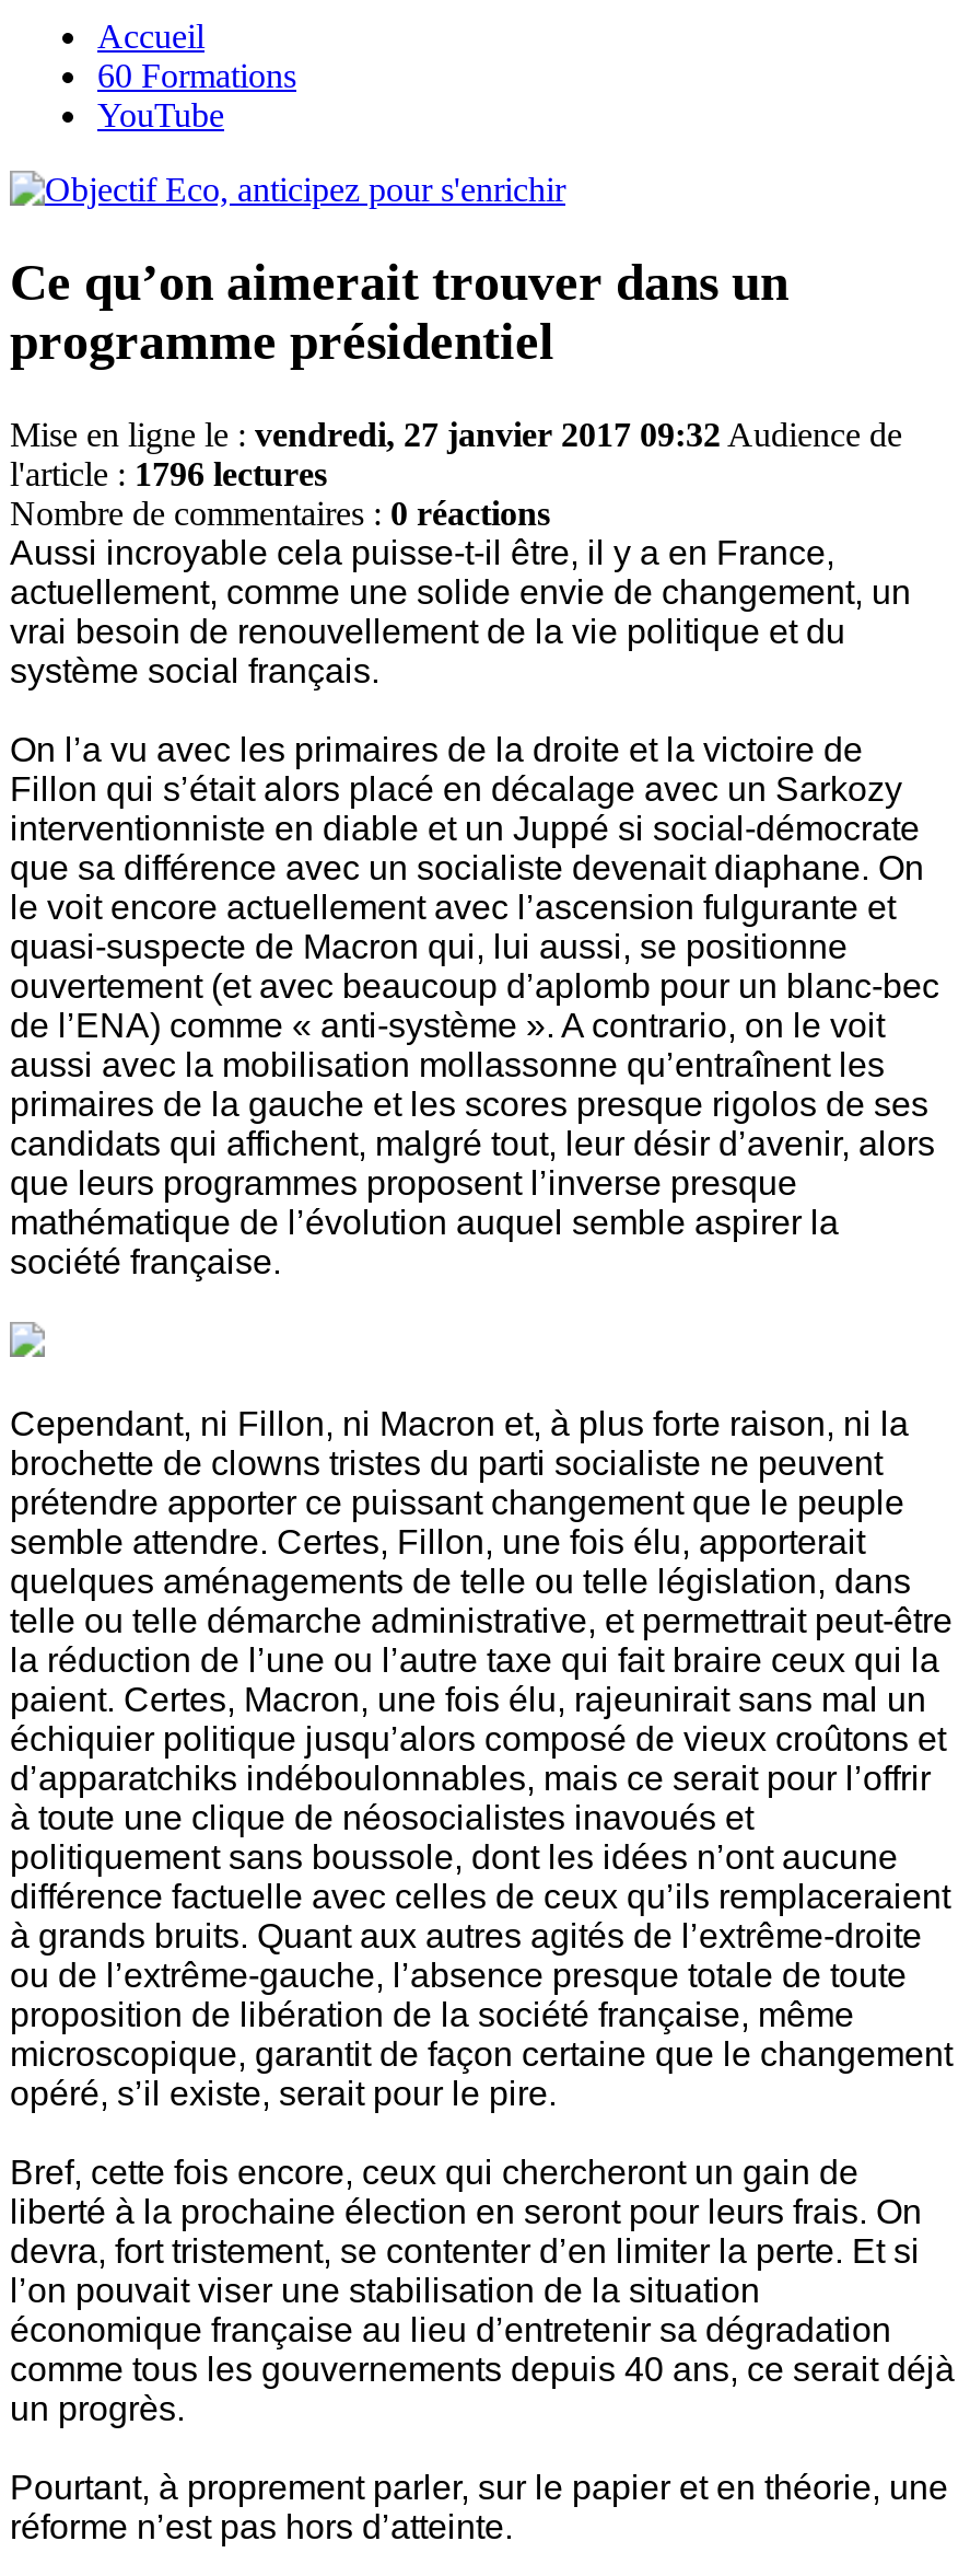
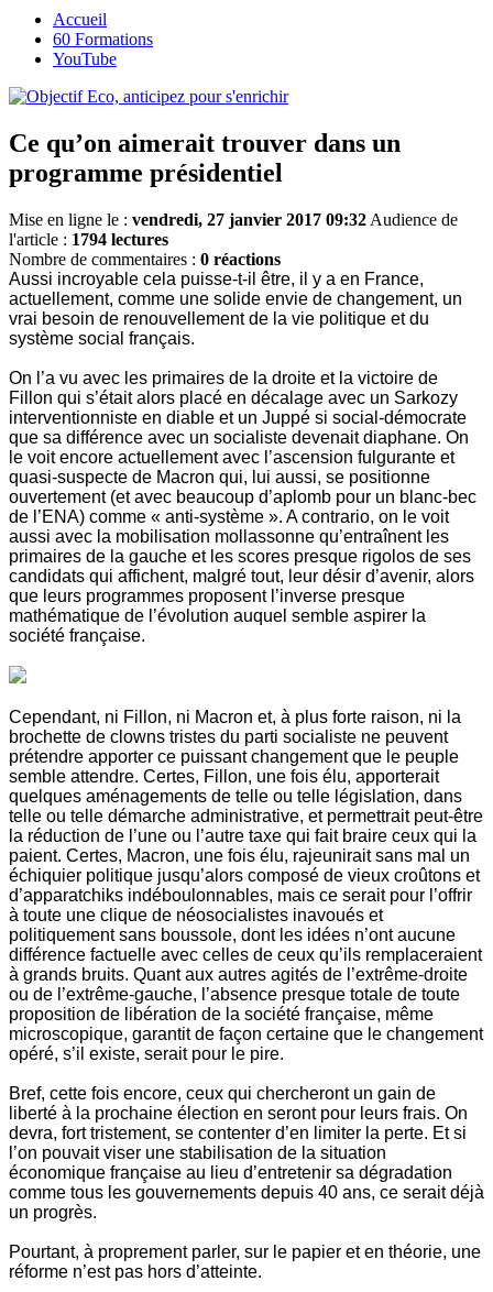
[10,456,327,493] l'article : 1796 lectures -> [9,230,168,249] l'article : 1794 lectures

